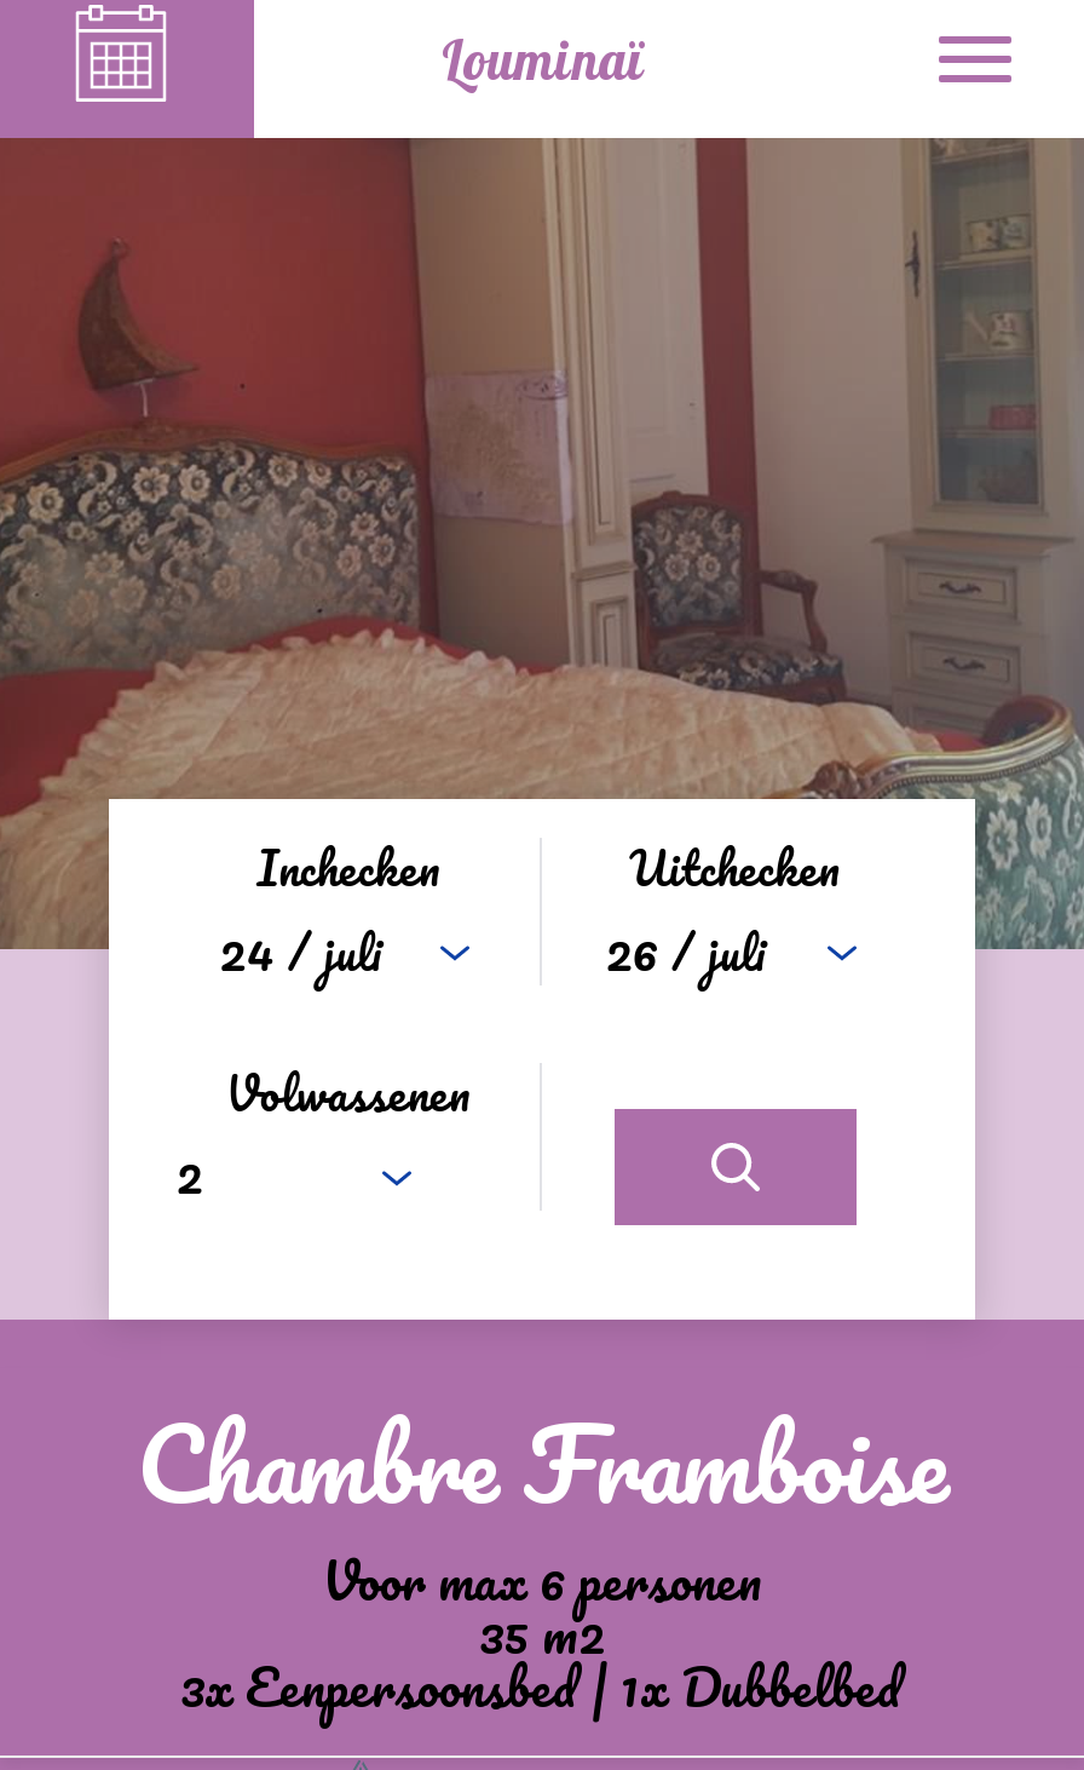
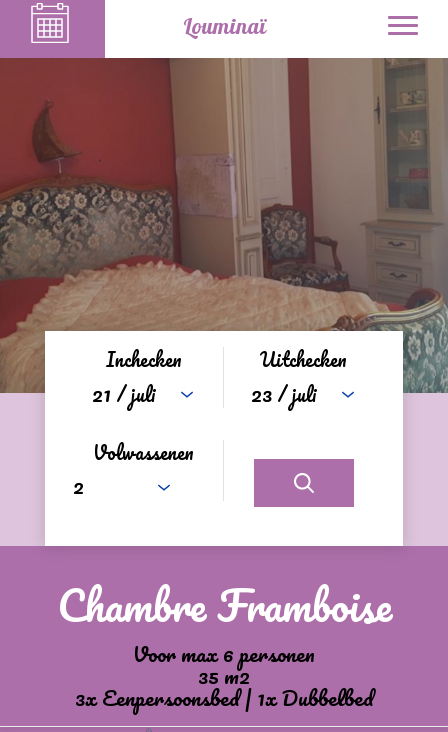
[219,908,381,993] 24 / juli -> [92,376,155,411] 21 / juli
[606,908,765,993] 26 / juli -> [250,376,315,411] 23 / juli

